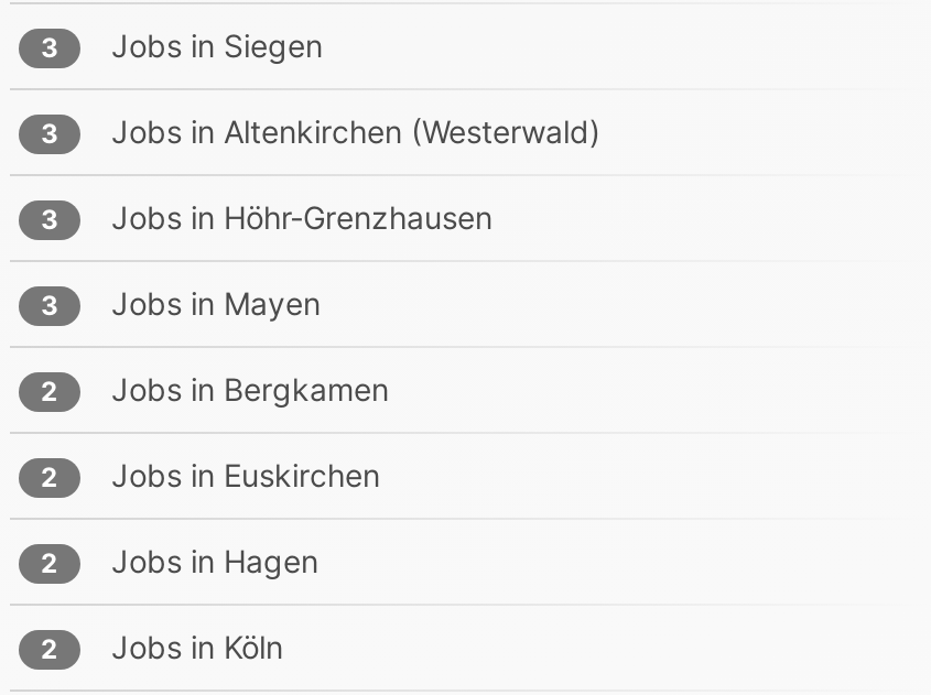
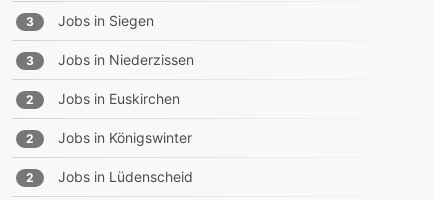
[41,112,600,408] Jobs in Altenkirchen (Westerwald) | 3 | Jobs in Höhr-Grenzhausen | 3 | Jobs in Mayen | 2 | Jobs in Bergkamen -> [58,51,194,68] Jobs in Niederzissen
[111,542,318,579] Jobs in Hagen -> [58,129,192,146] Jobs in Königswinter
[111,628,283,665] Jobs in Köln -> [58,168,193,185] Jobs in Lüdenscheid

